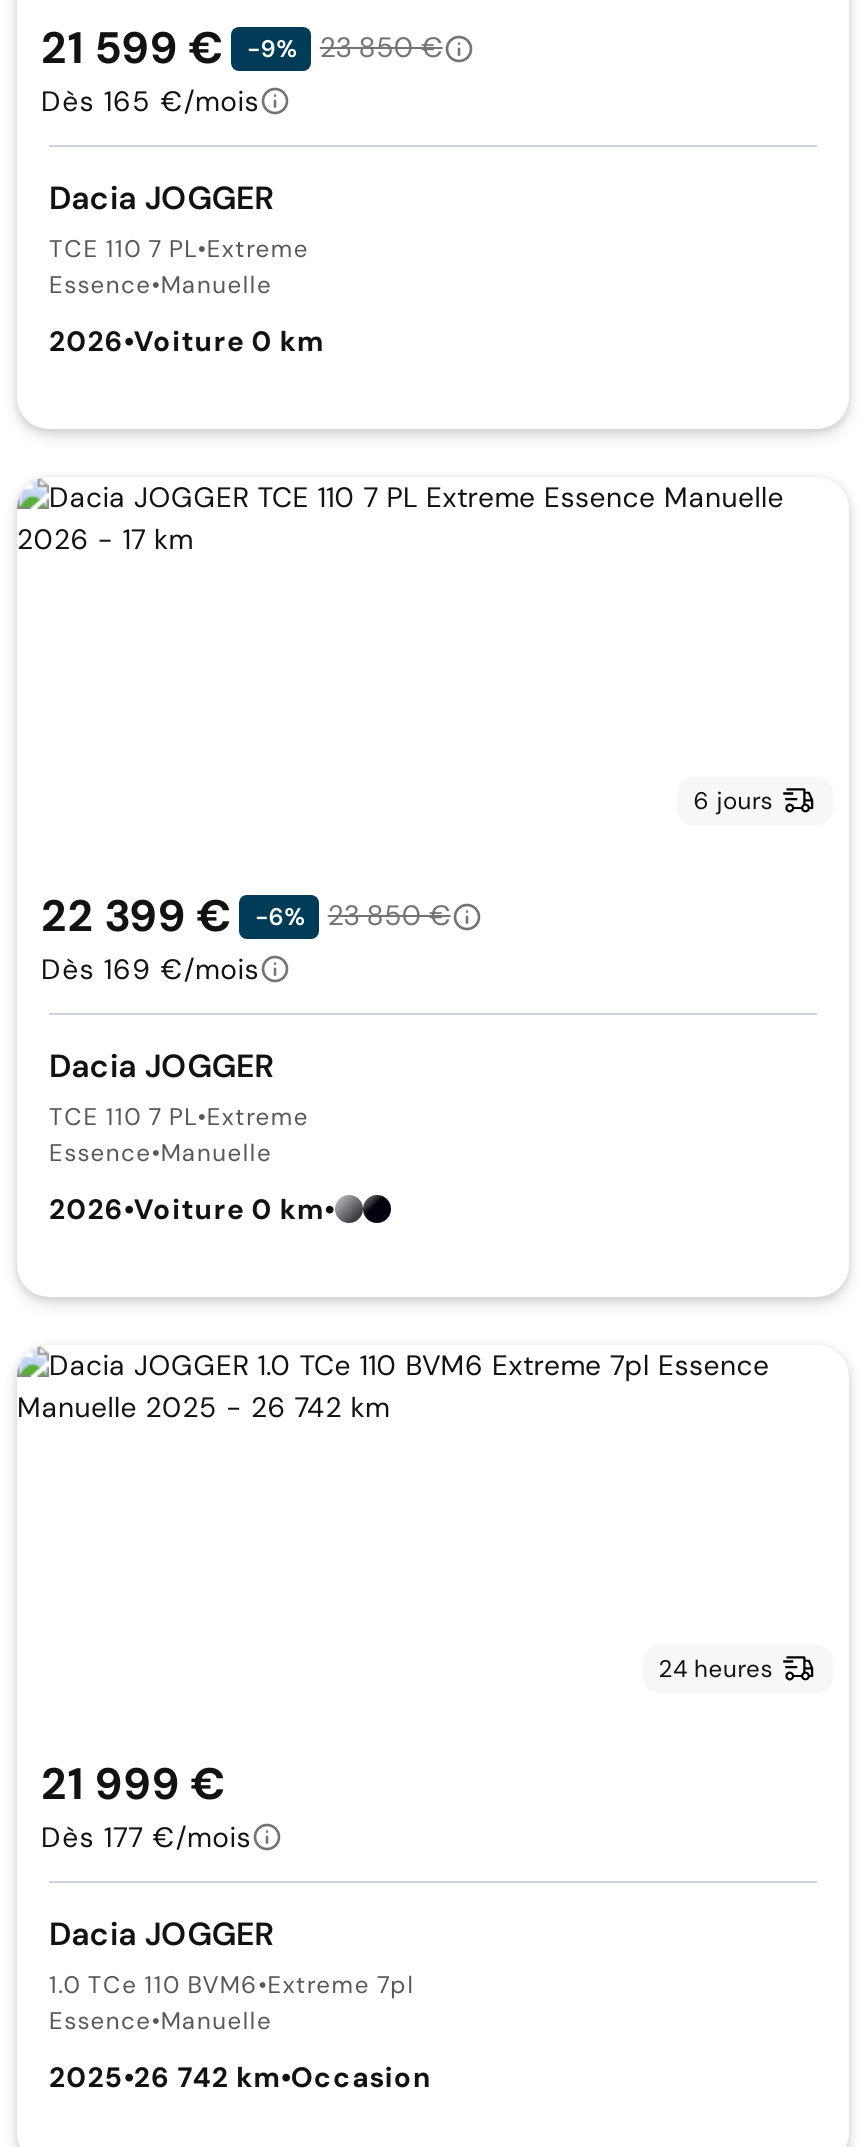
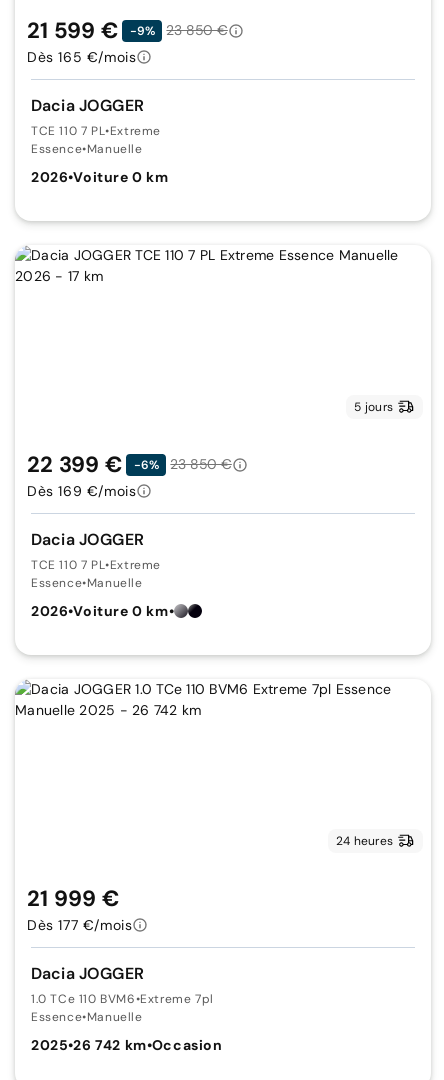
[693,785,773,817] 6 jours -> [354,399,393,415] 5 jours

